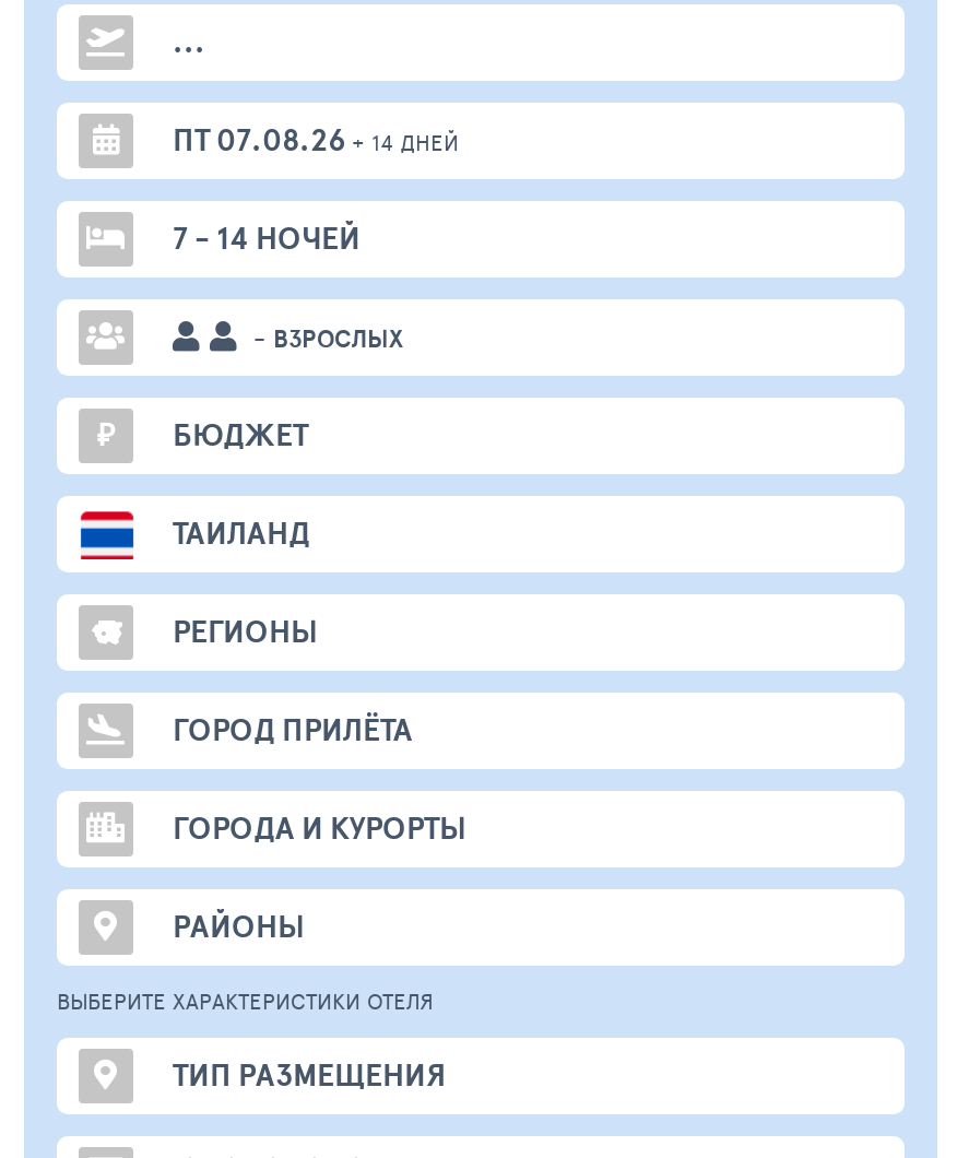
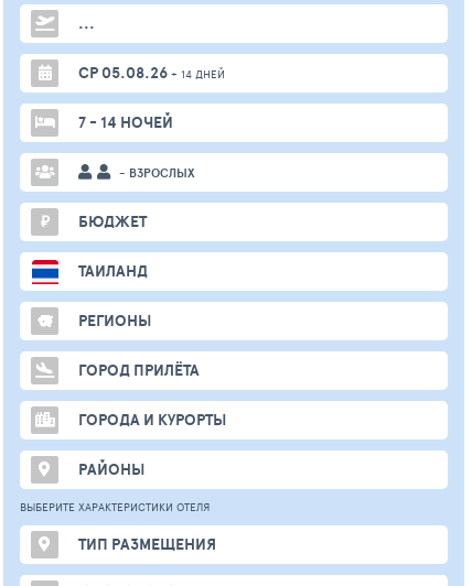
[173,118,459,162] ПТ 07.08.26 + 14 ДНЕЙ -> [78,62,225,84] СР 05.08.26 + 14 ДНЕЙ

